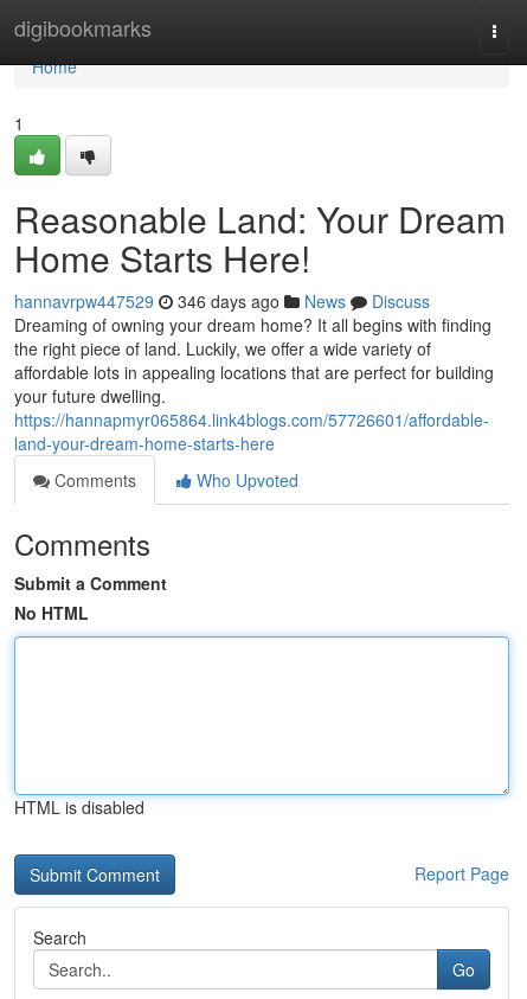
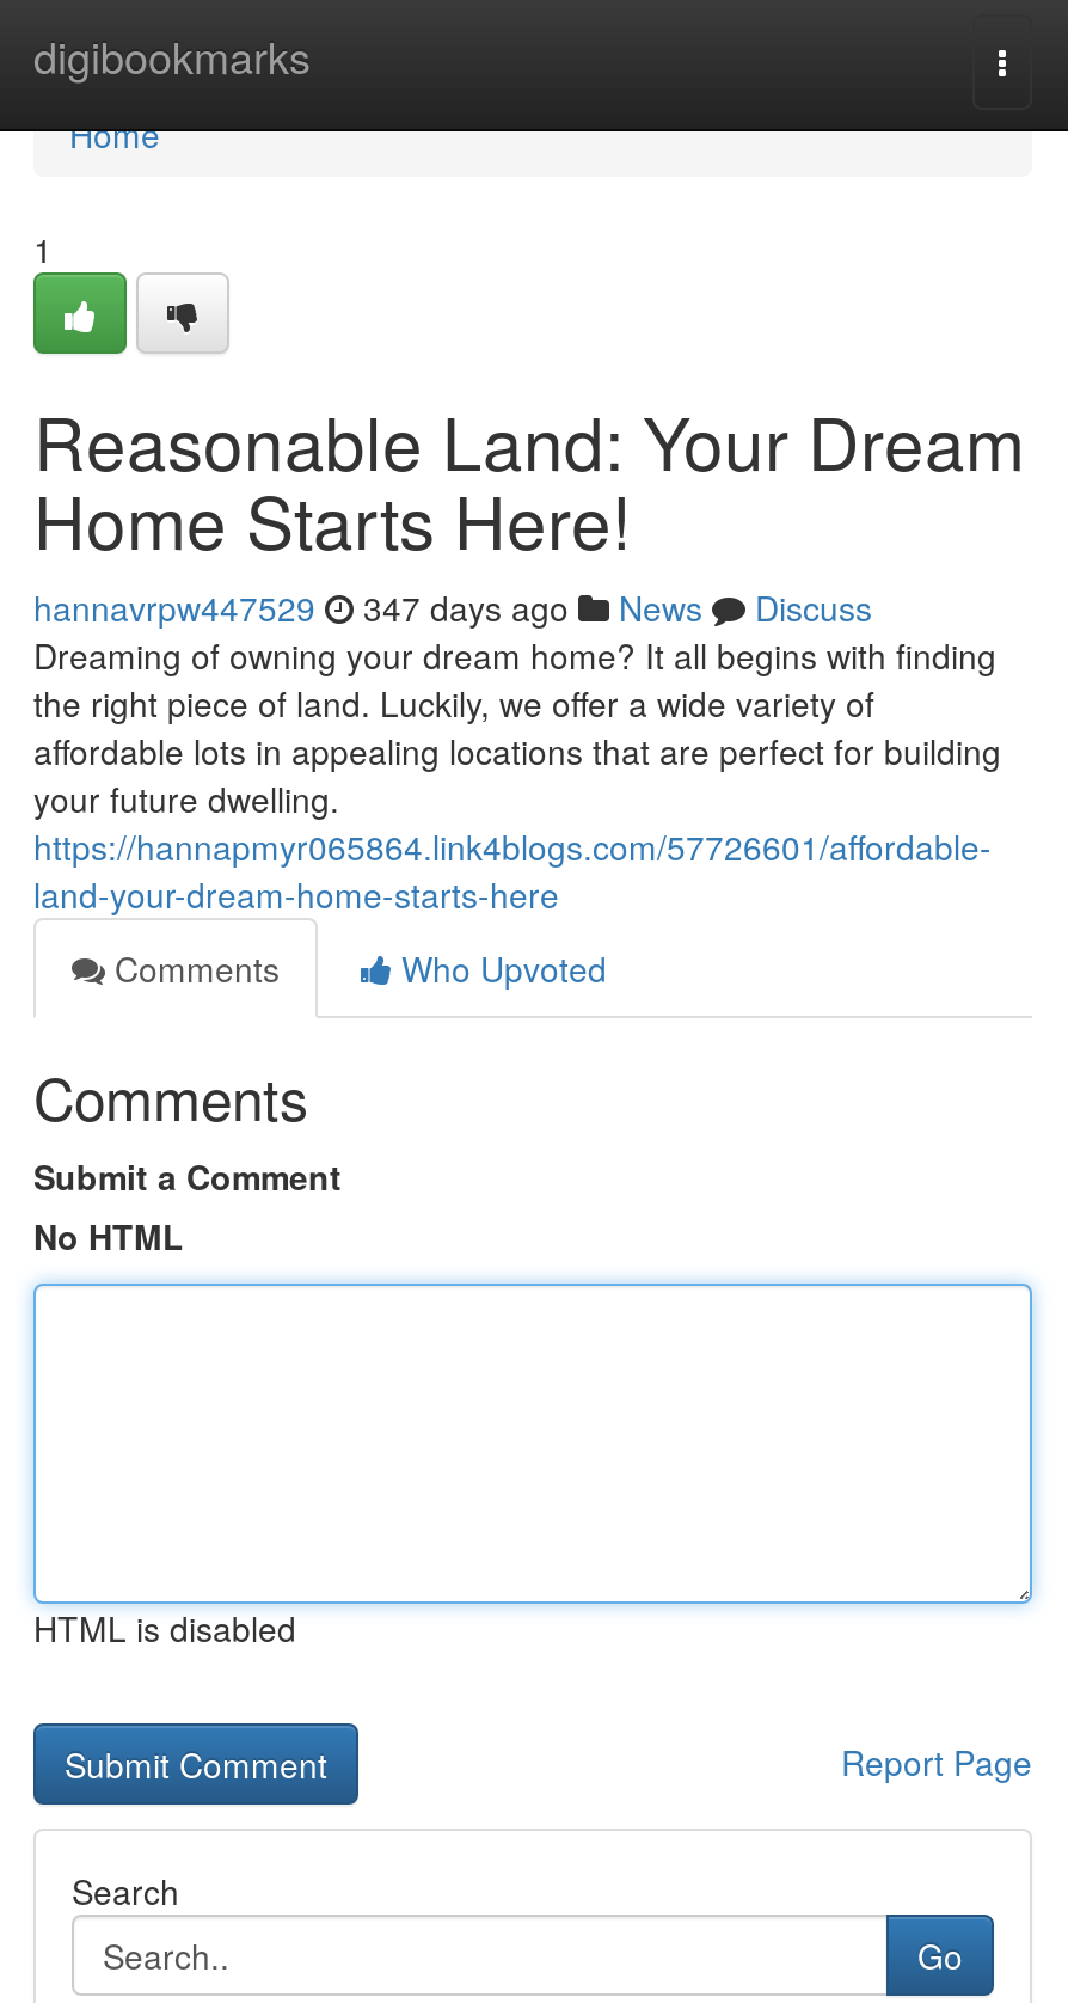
[14,289,430,313] hannavrpw447529 346 days ago News Discuss -> [33,583,872,631] hannavrpw447529 347 days ago News Discuss

